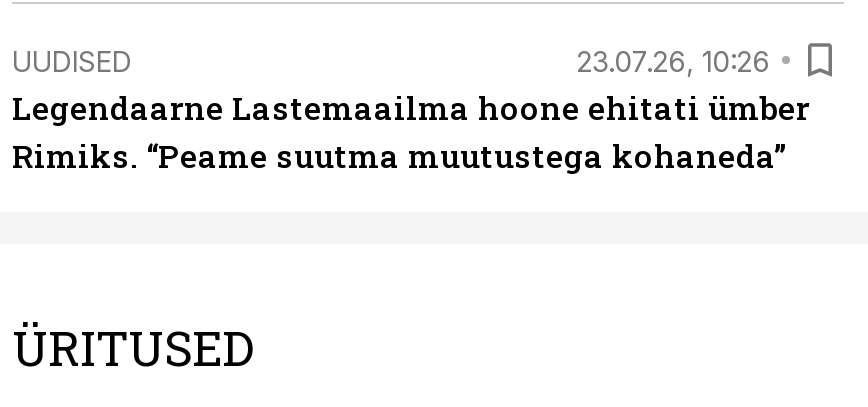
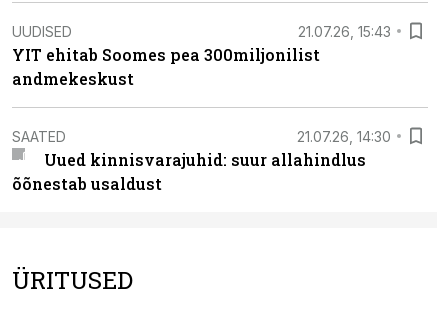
[12,43,810,176] 23.07.26, 10:26 | Legendaarne Lastemaailma hoone ehitati ümber | Rimiks. “Peame suutma muutustega kohaneda” -> [12,22,391,194] 21.07.26, 15:43 | YIT ehitab Soomes pea 300miljonilist | andmekeskust | SAATED | 21.07.26, 14:30 | Uued kinnisvarajuhid: suur allahindlus | õõnestab usaldust

